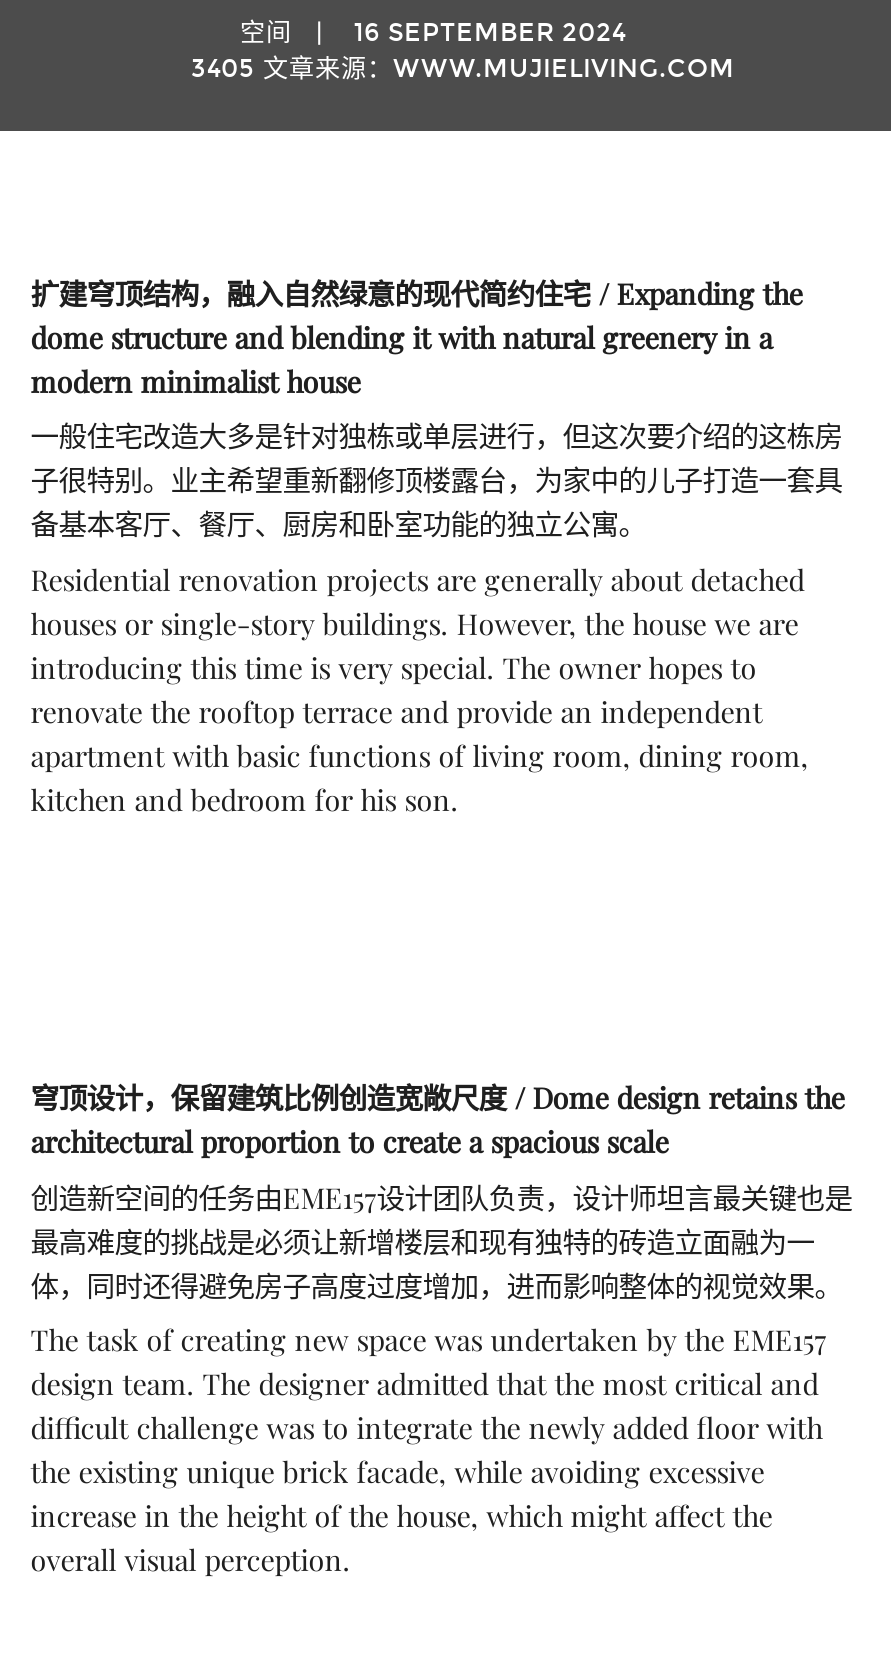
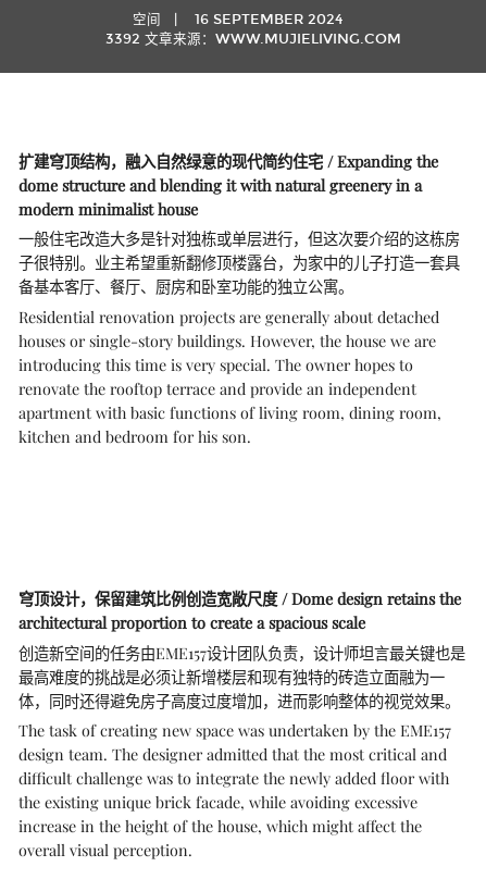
[191,53,735,83] 3405 文章来源：WWW.MUJIELIVING.COM -> [105,31,401,47] 3392 文章来源：WWW.MUJIELIVING.COM

